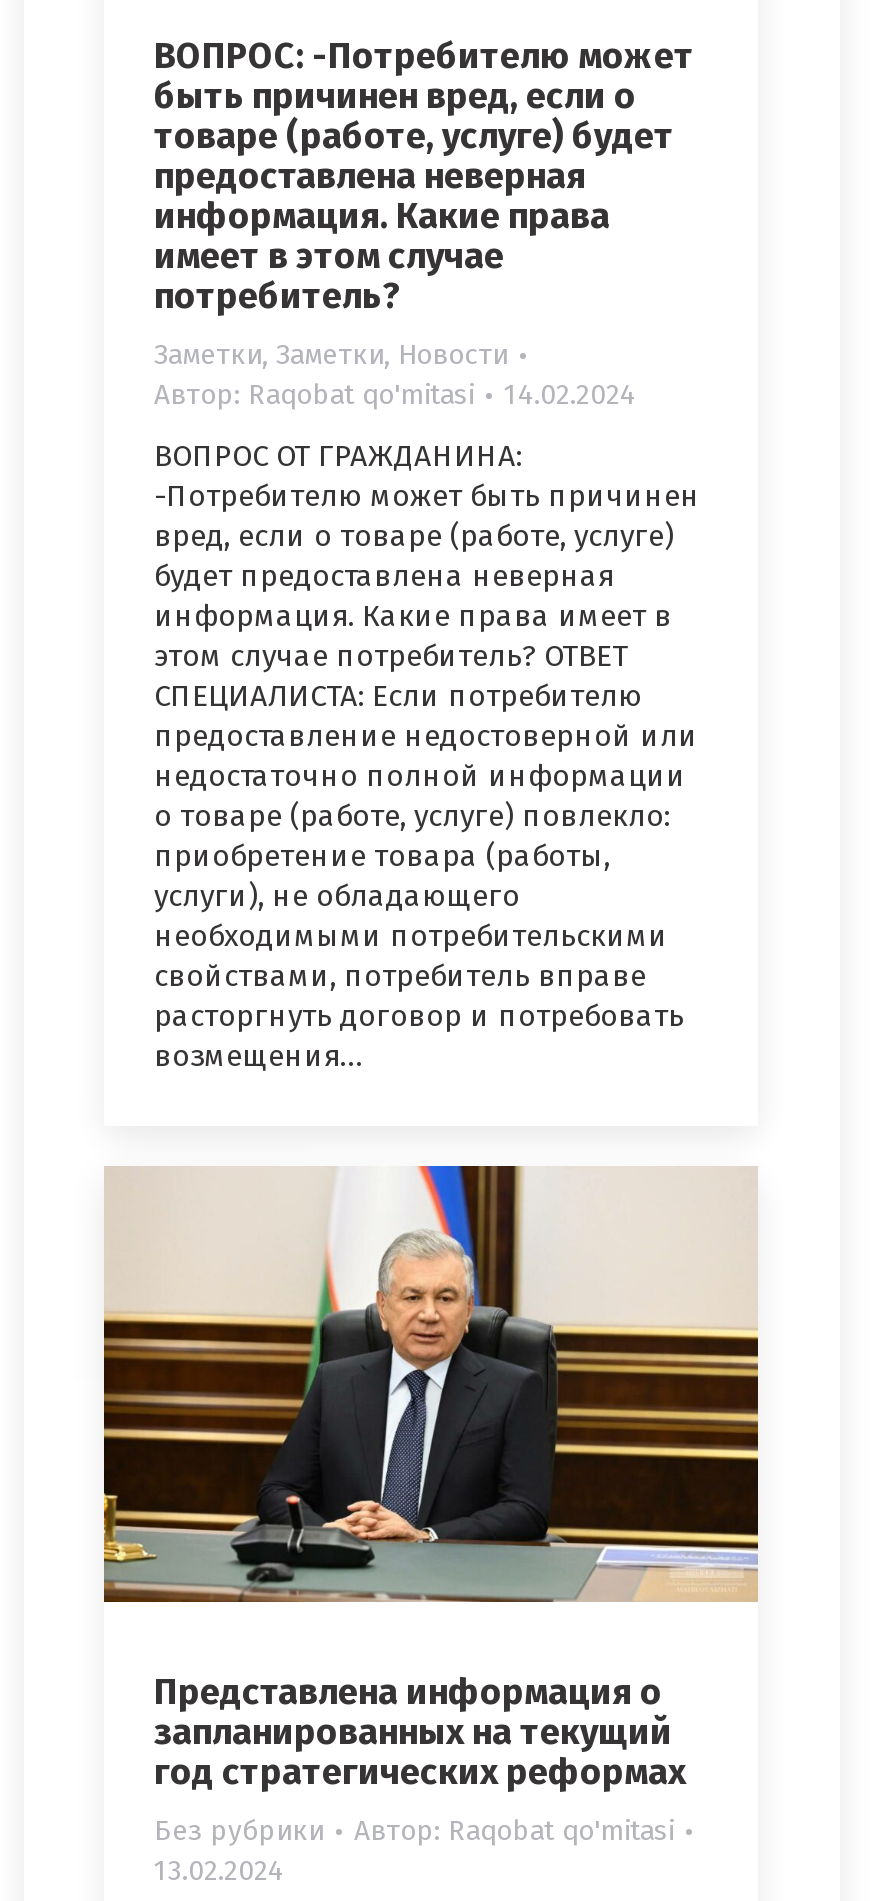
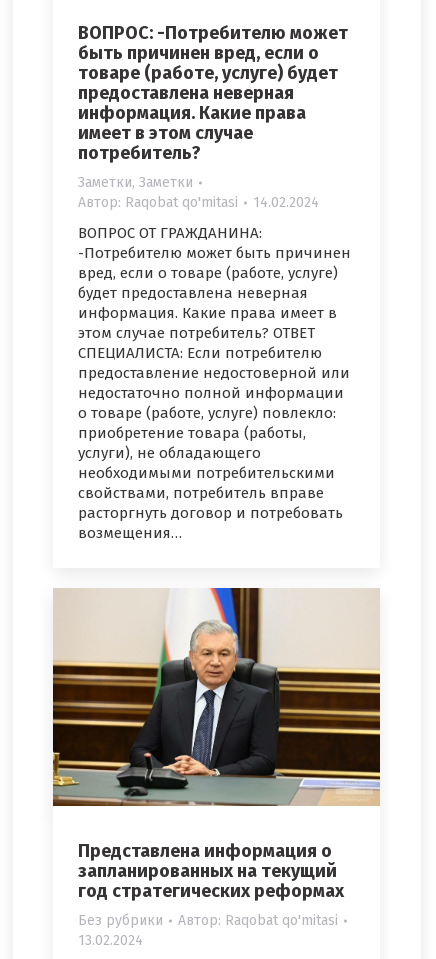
[154,339,508,373] Заметки, Заметки, Новости -> [78,174,193,191] Заметки, Заметки

